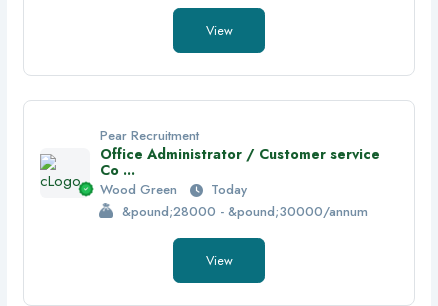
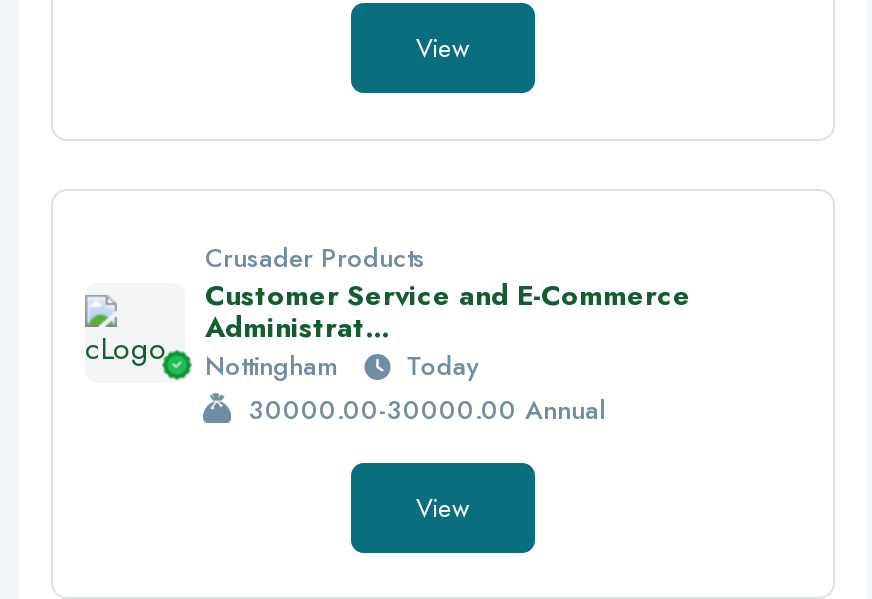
[100,126,380,199] Pear Recruitment | Office Administrator / Customer service | Co ... | Wood Green -> [205,238,691,384] Crusader Products | Customer Service and E-Commerce | Administrat... | Nottingham
[122,202,368,221] &pound;28000 - &pound;30000/annum -> [249,390,605,428] 30000.00-30000.00 Annual

